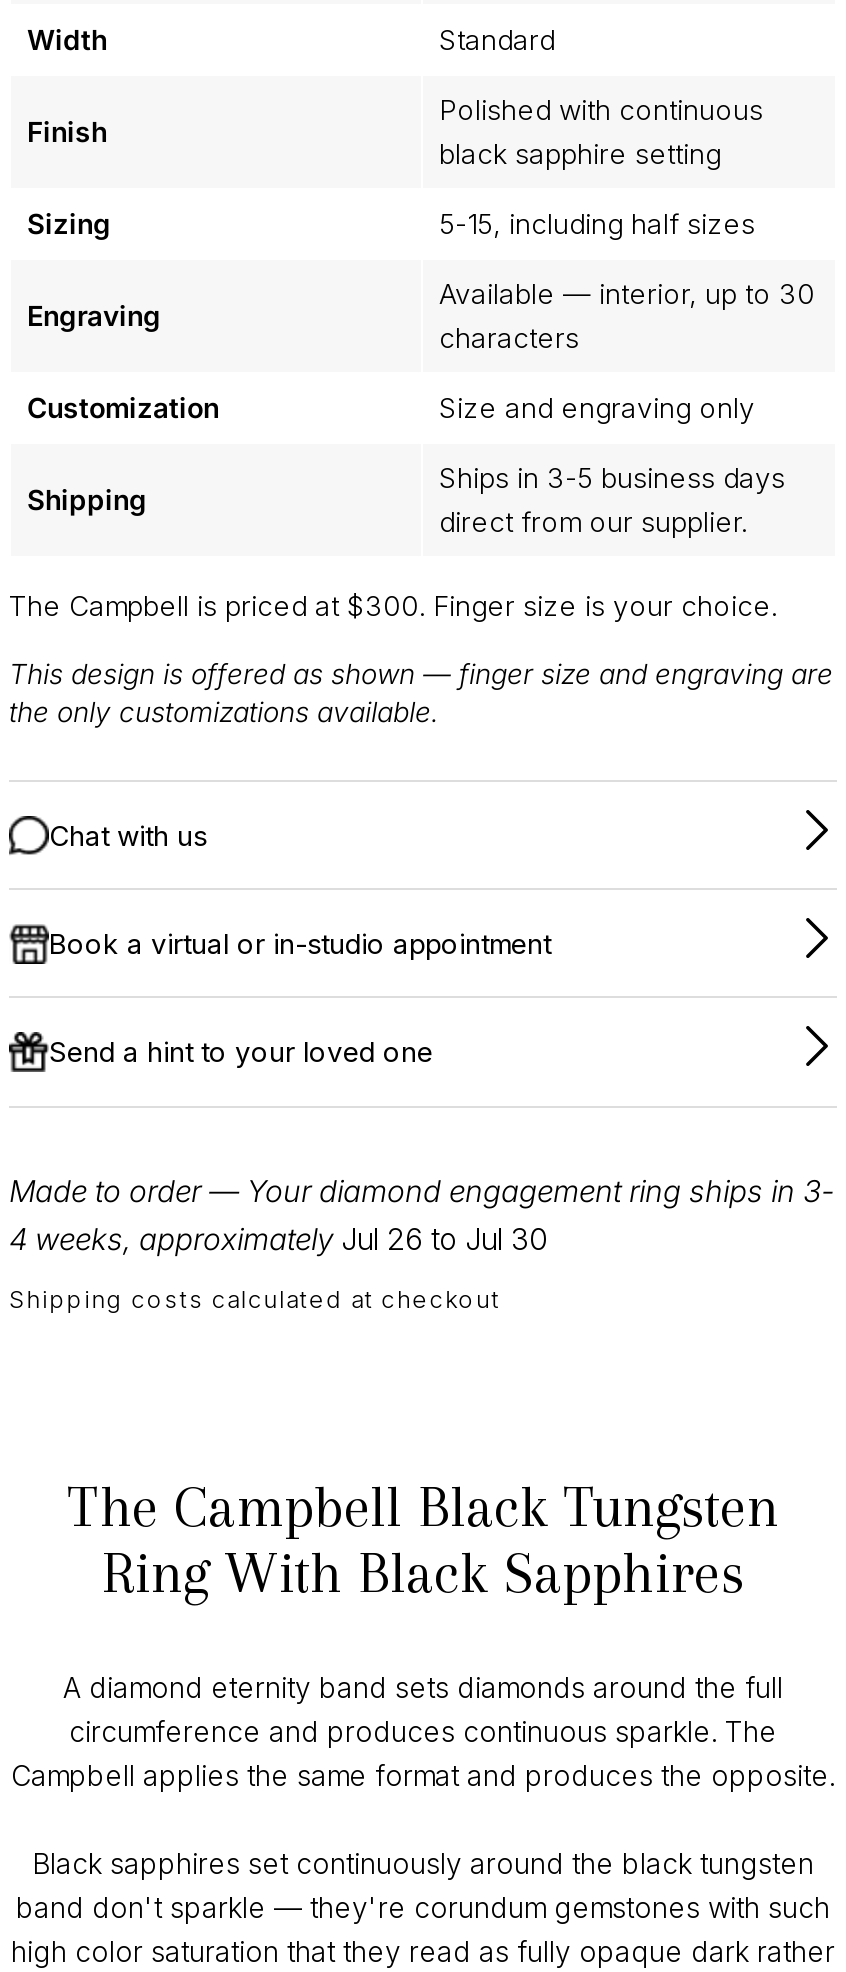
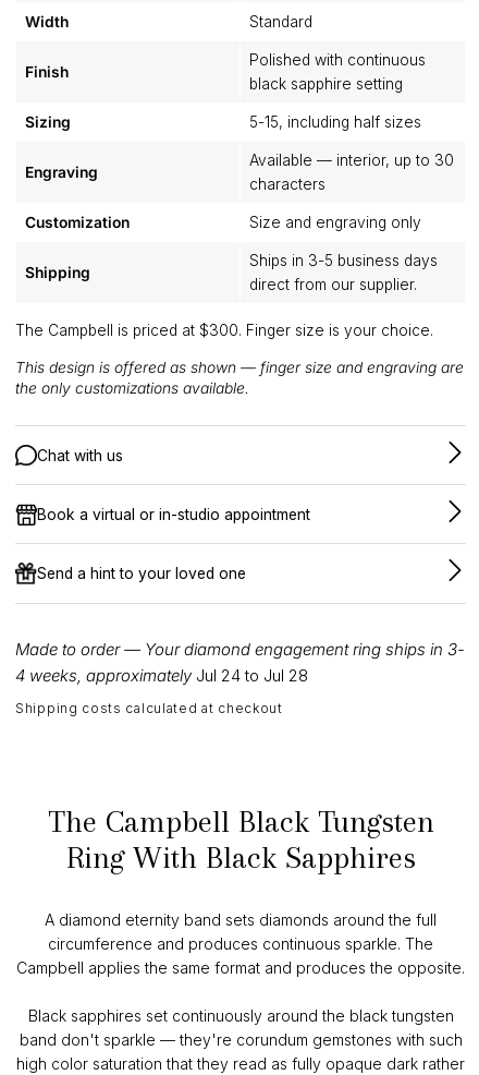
[9,1219,547,1257] 4 weeks, approximately Jul 26 to Jul 30 -> [15,665,308,685] 4 weeks, approximately Jul 24 to Jul 28

